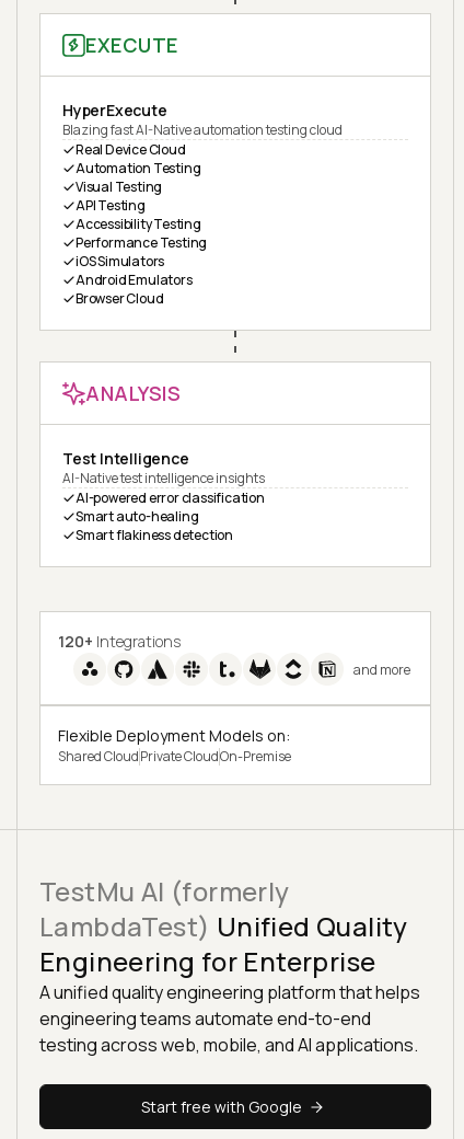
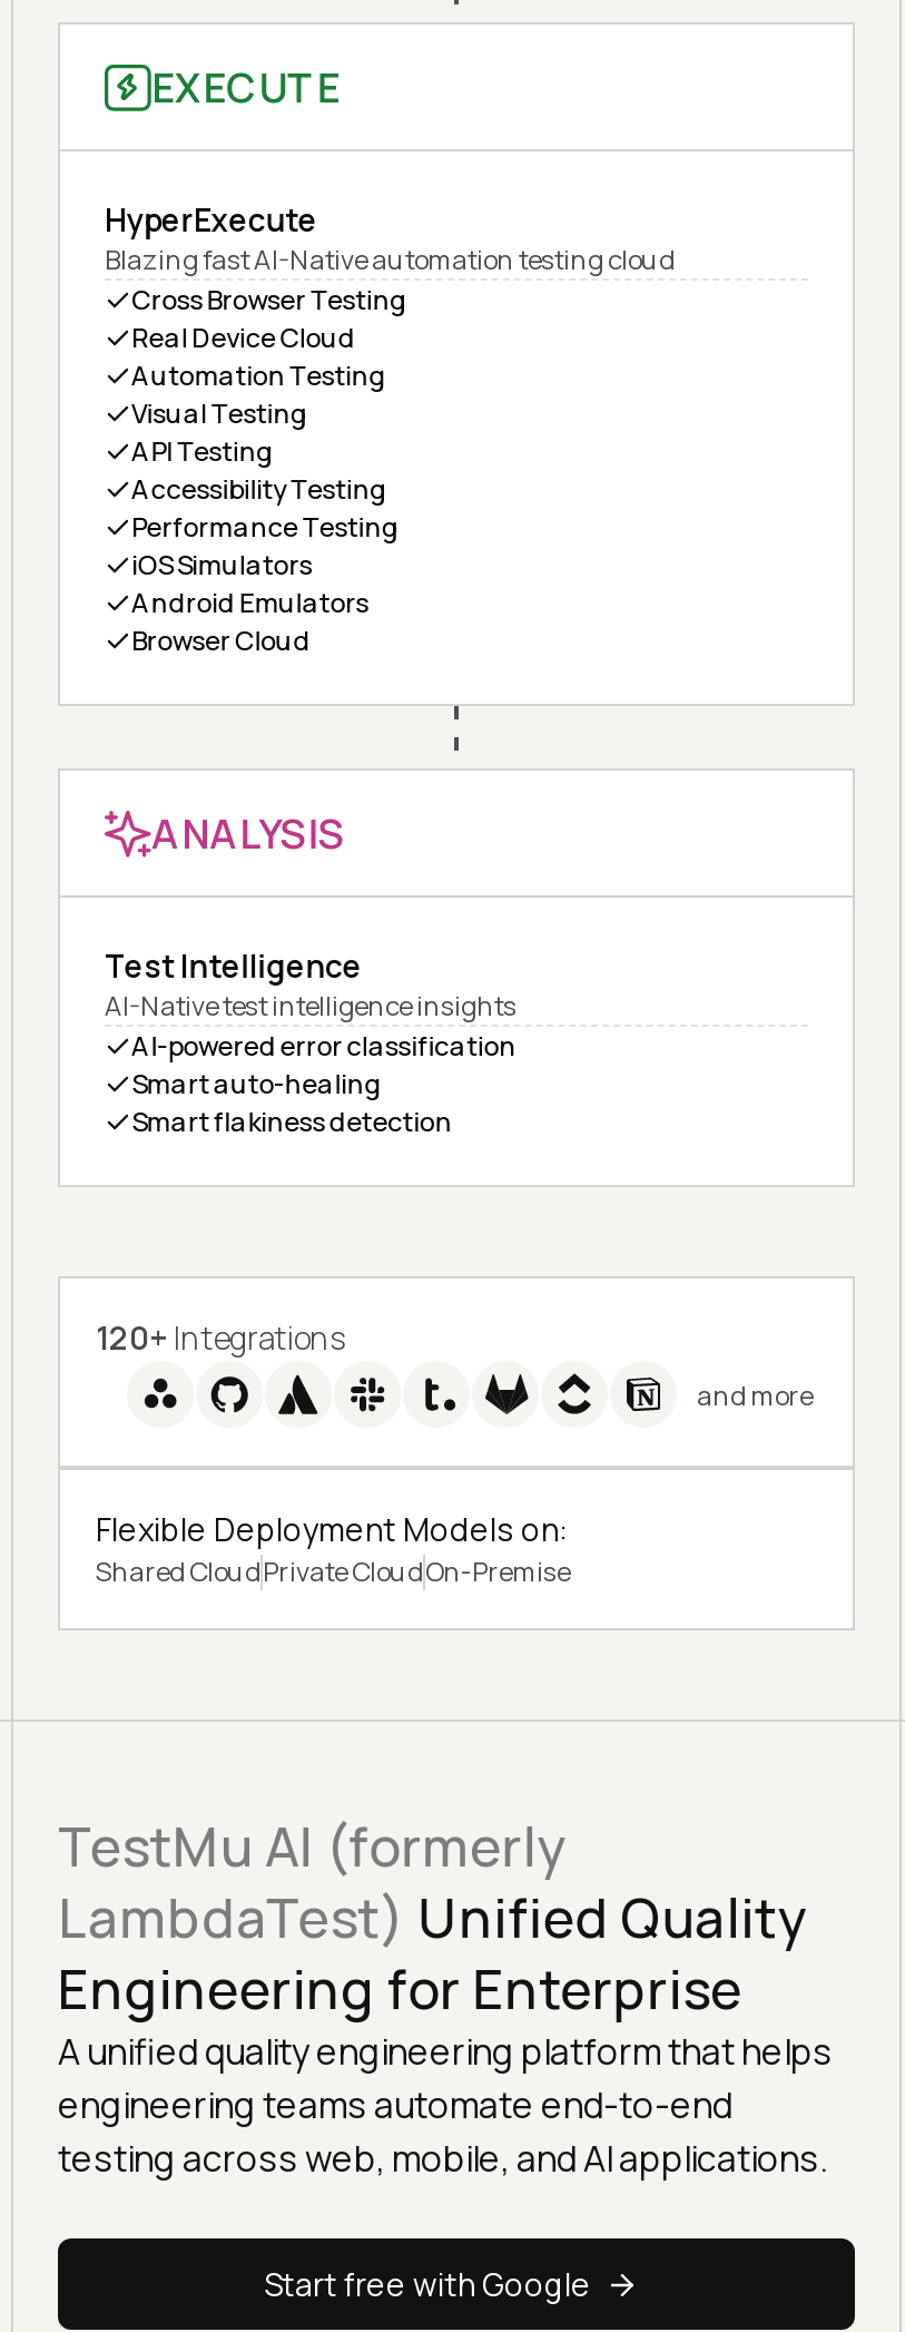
none -> [131,281,407,319] Cross Browser Testing

